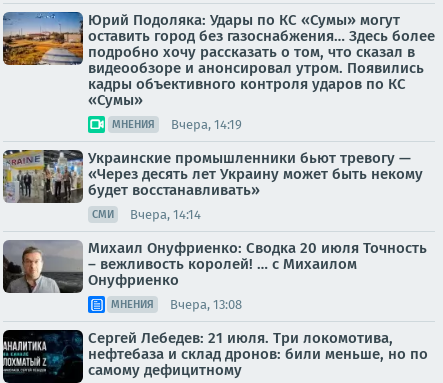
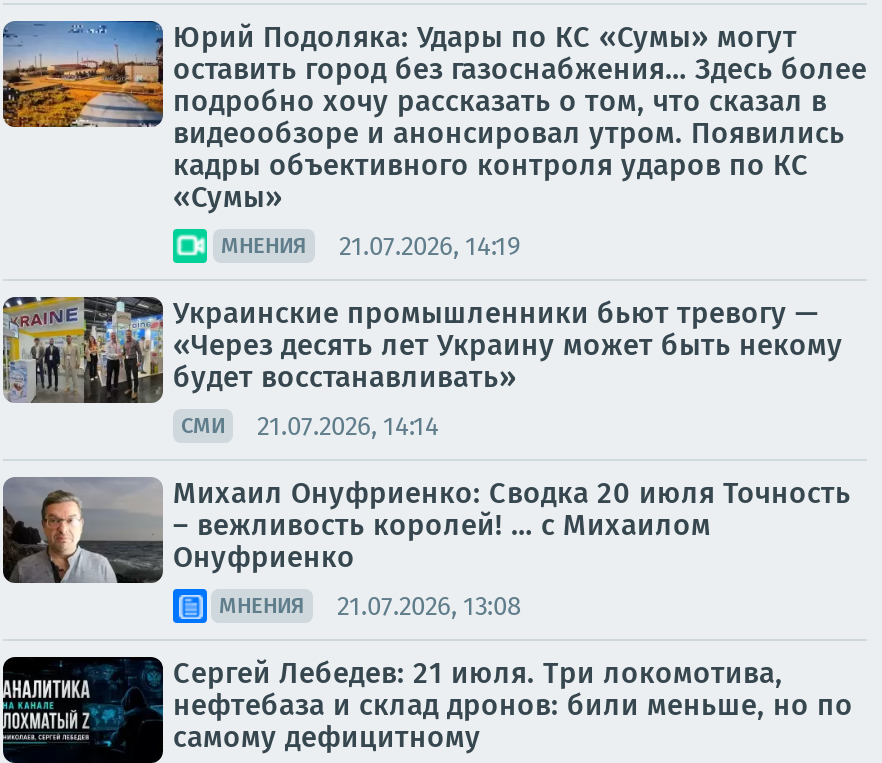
[112,116,242,131] МНЕНИЯ Вчера, 14:19 -> [221,230,521,260] МНЕНИЯ 21.07.2026, 14:19
[92,206,201,221] СМИ Вчера, 14:14 -> [181,410,439,440] СМИ 21.07.2026, 14:14
[111,296,242,311] МНЕНИЯ Вчера, 13:08 -> [219,590,521,620] МНЕНИЯ 21.07.2026, 13:08

